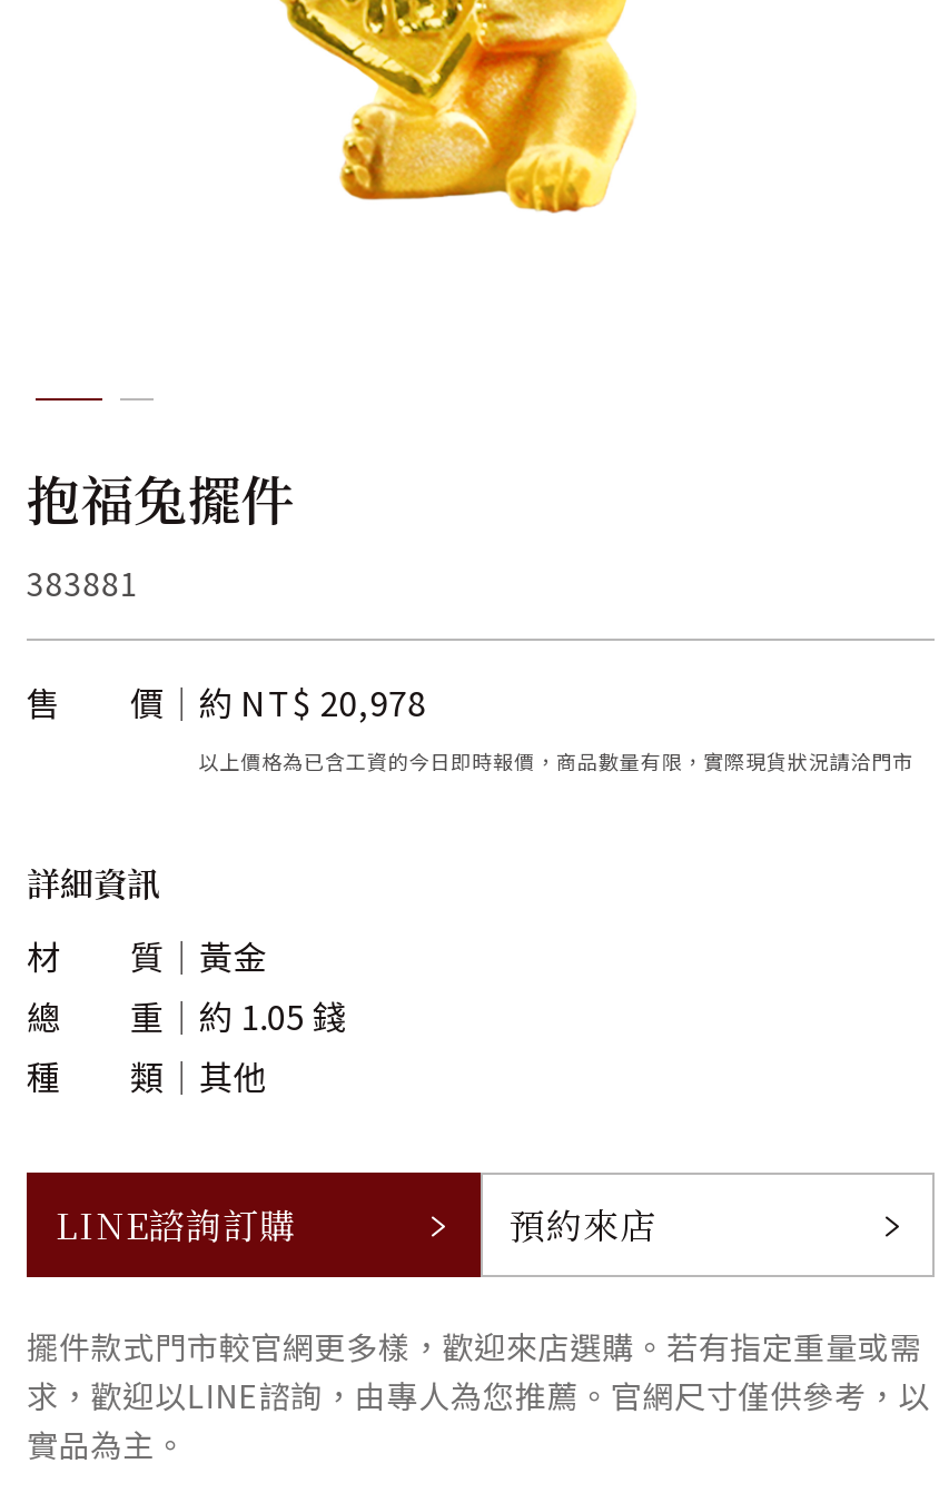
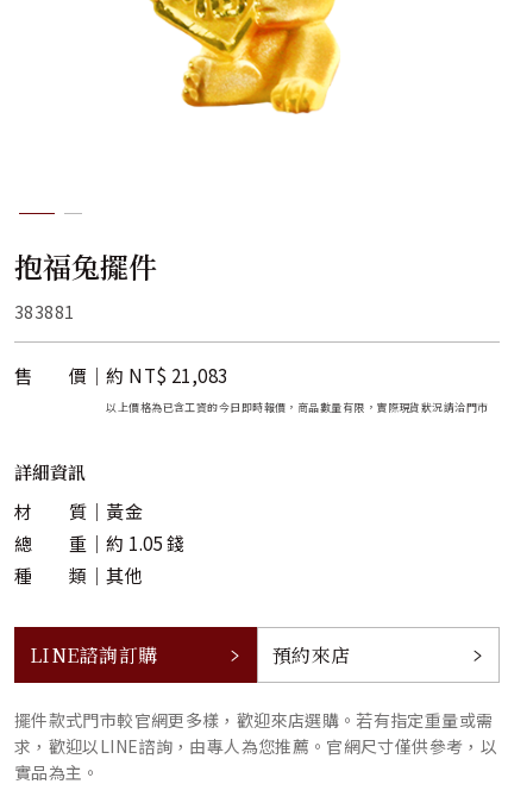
[27,679,427,726] 售 價 約 NT$ 20,978 -> [14,363,228,388] 售 價 約 NT$ 21,083

